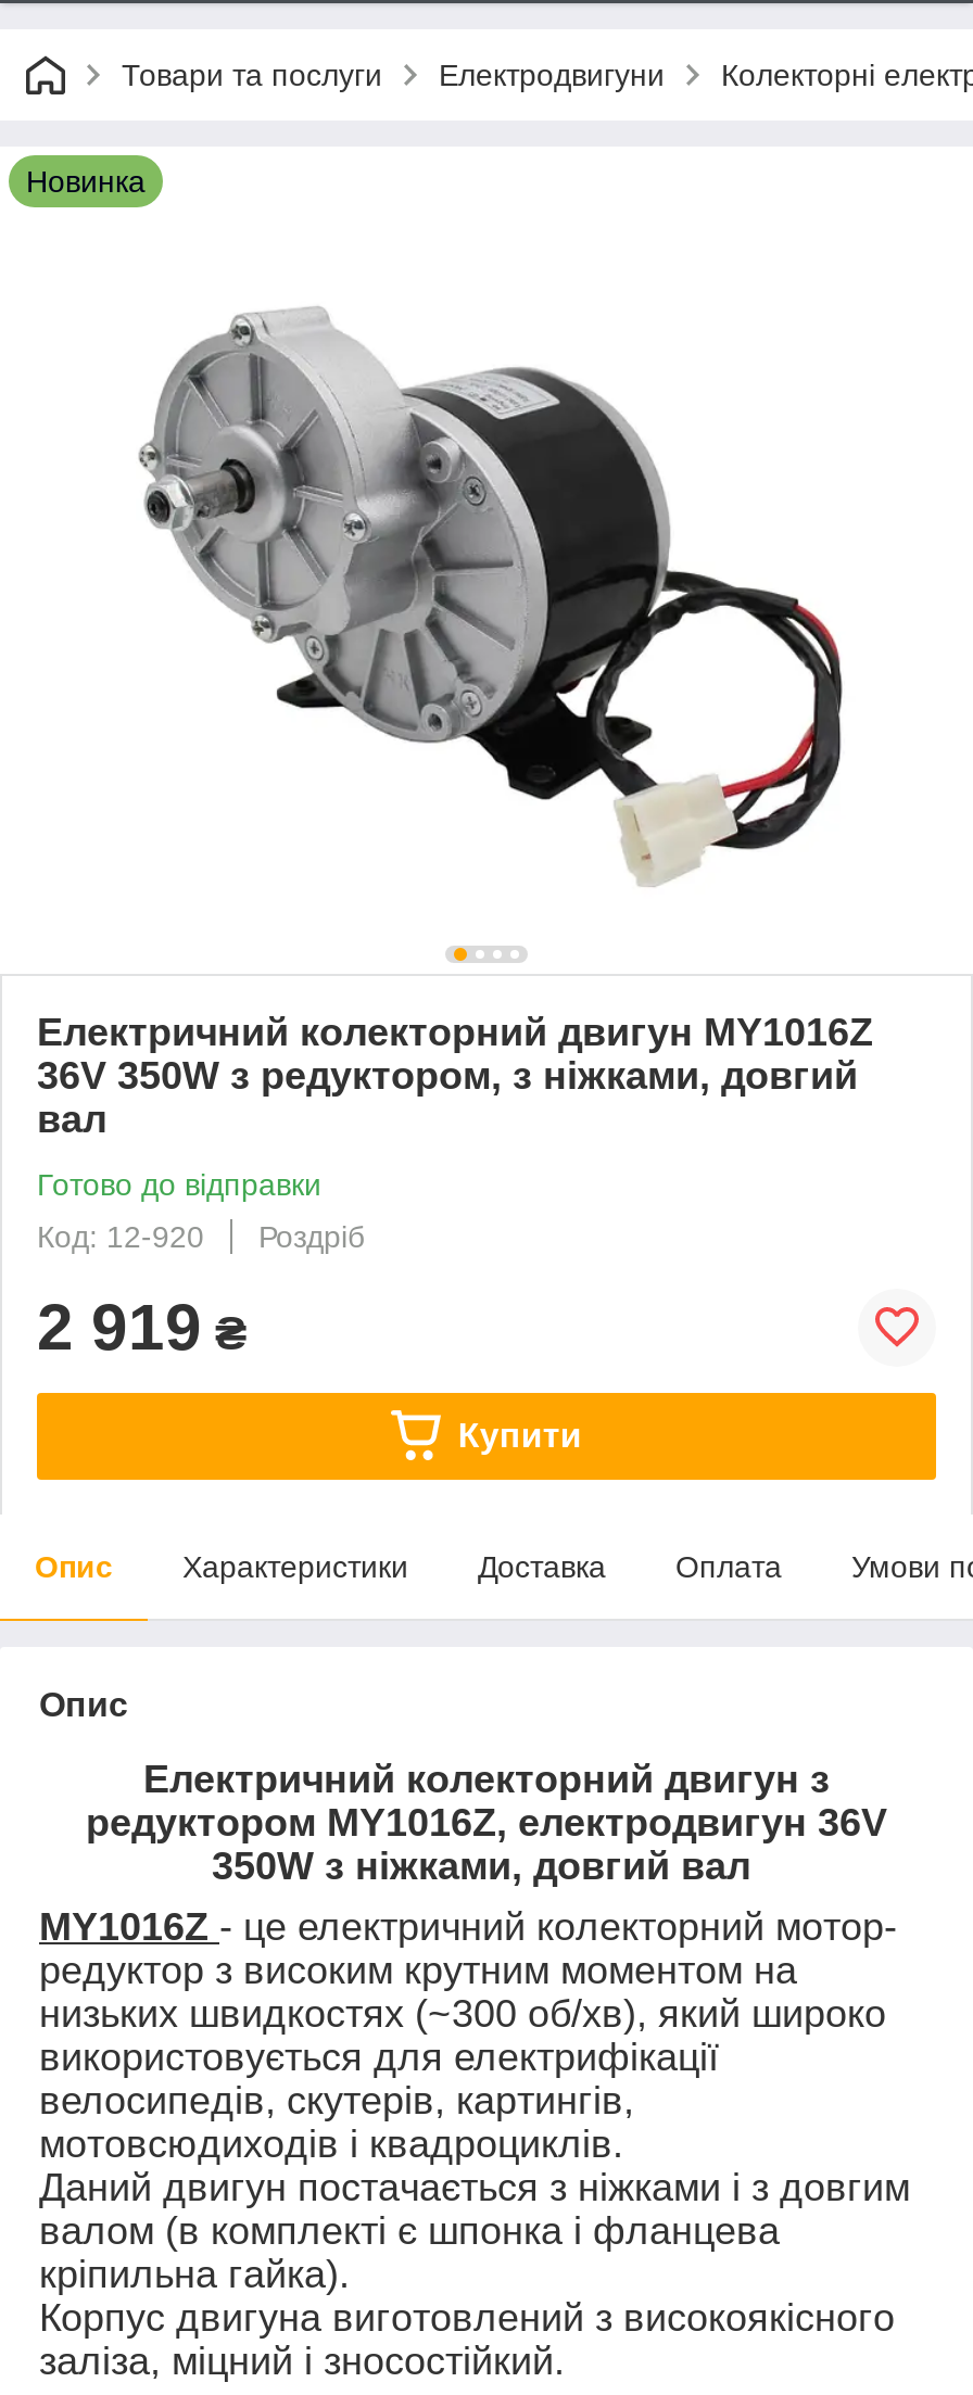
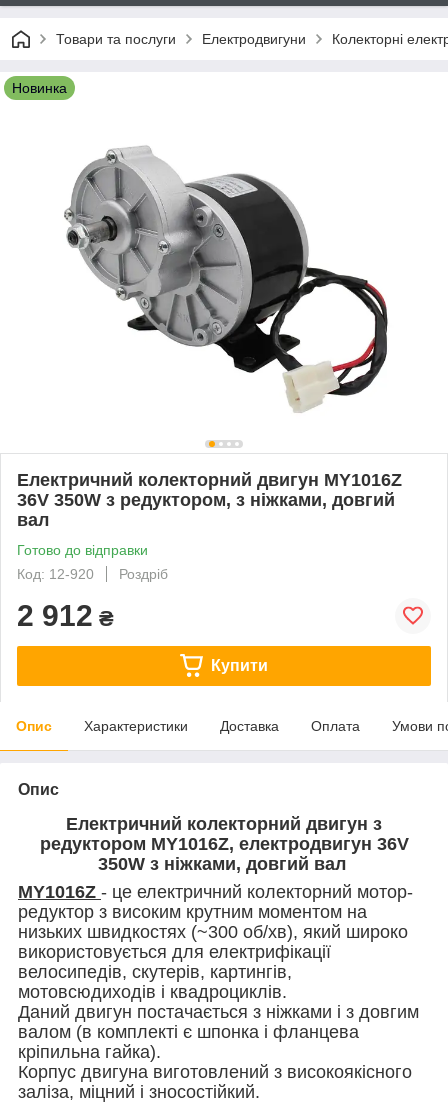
[37,1290,248,1362] 2 919 ₴ -> [17,599,114,632] 2 912 ₴

